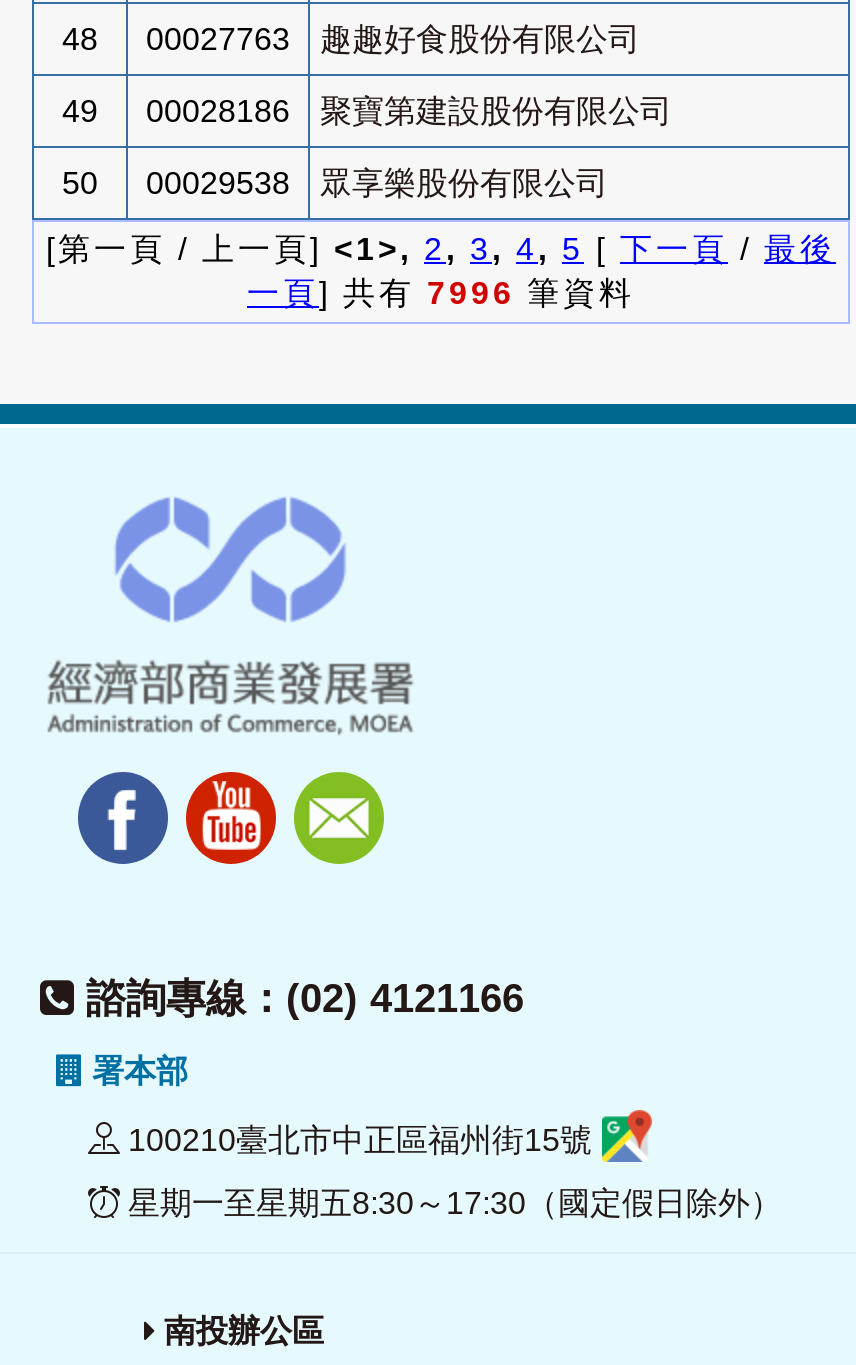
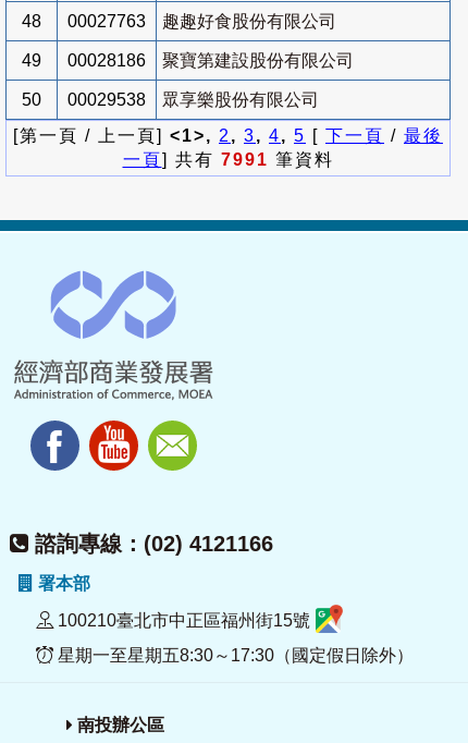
[247,276,635,310] 一頁] 共有7996筆資料 -> [122,150,334,169] 一頁] 共有7991筆資料

